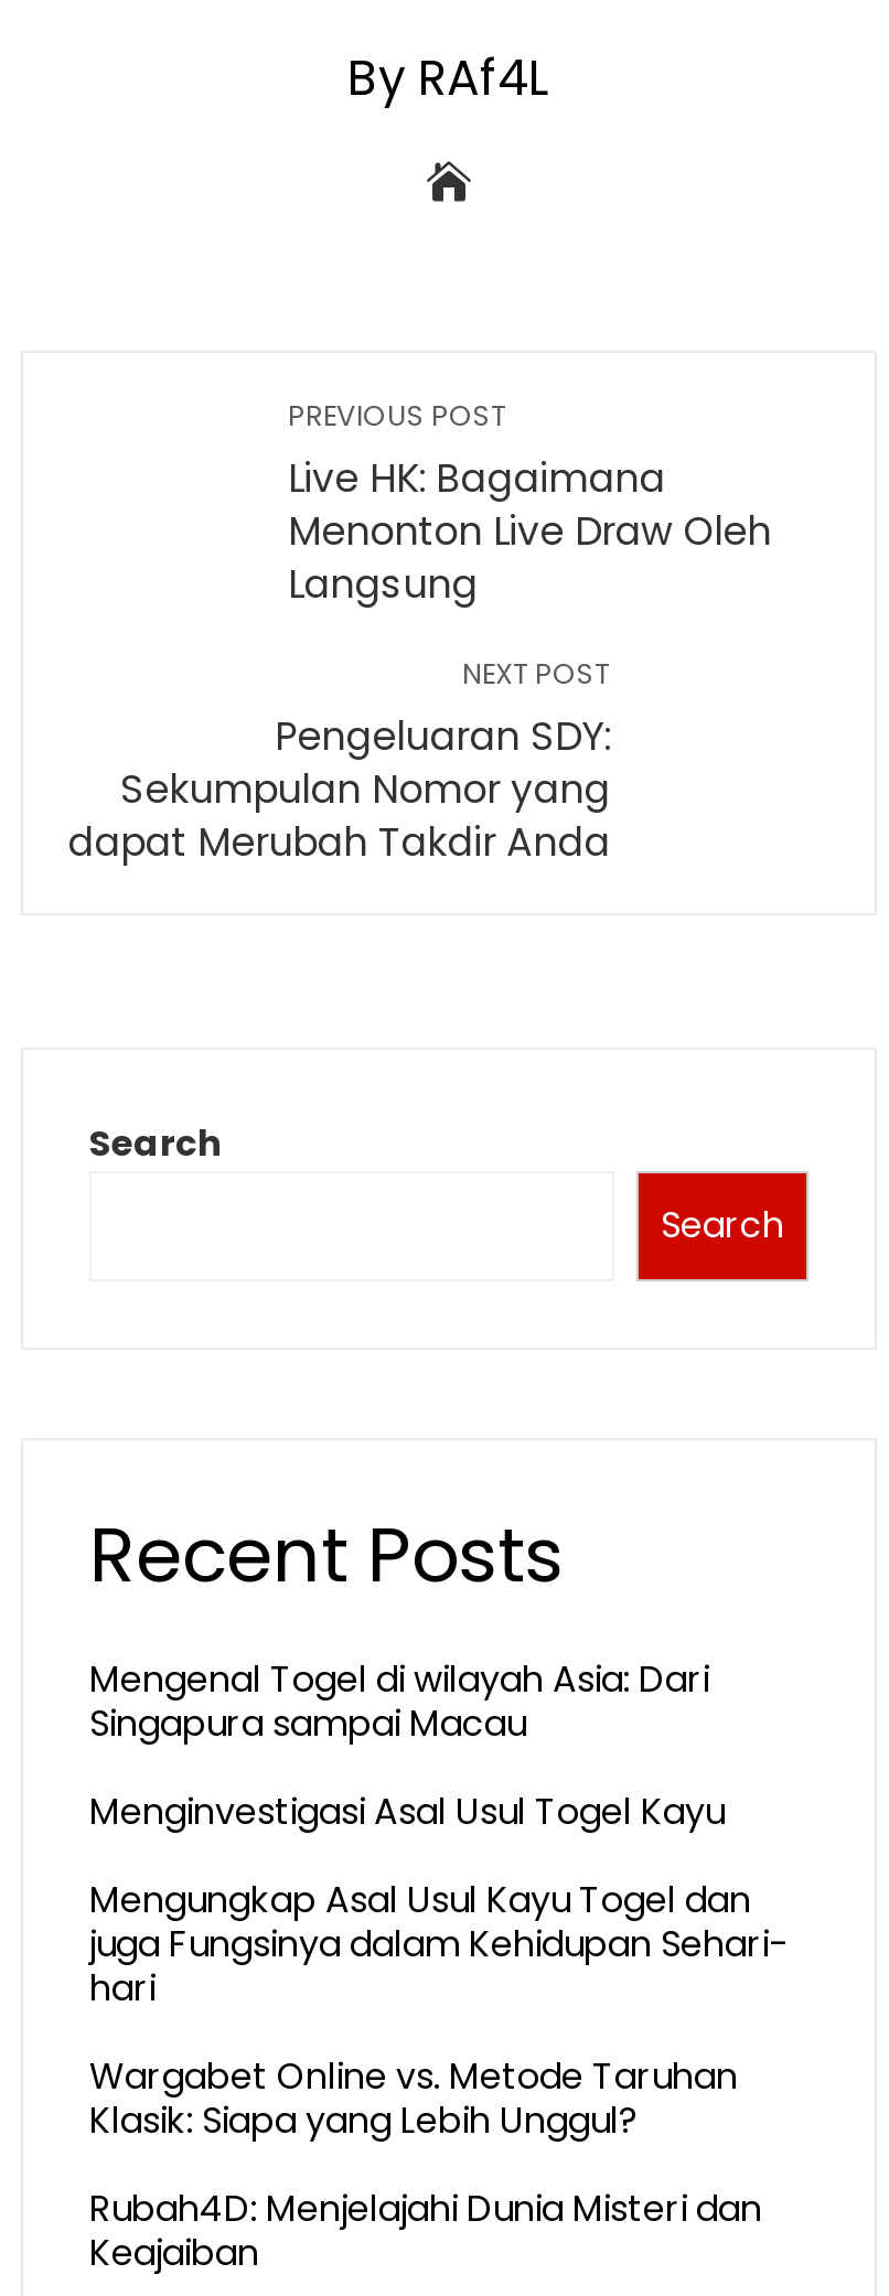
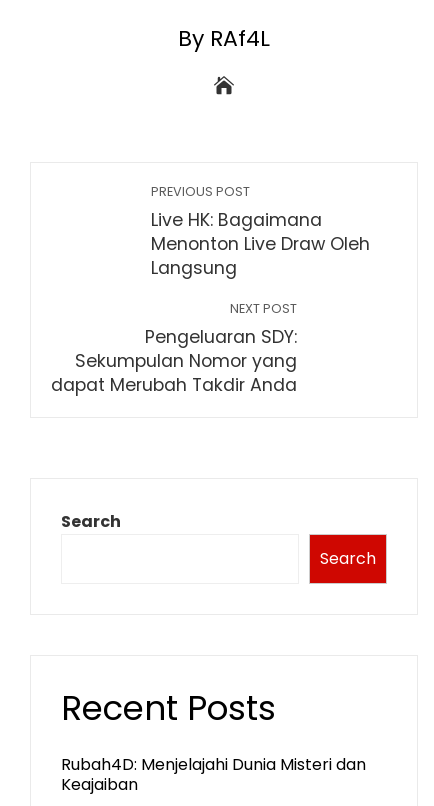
[89,1654,789,2146] Mengenal Togel di wilayah Asia: Dari | Singapura sampai Macau | Menginvestigasi Asal Usul Togel Kayu | Mengungkap Asal Usul Kayu Togel dan | juga Fungsinya dalam Kehidupan Sehari- | hari | Wargabet Online vs. Metode Taruhan | Klasik: Siapa yang Lebih Unggul? -> none

